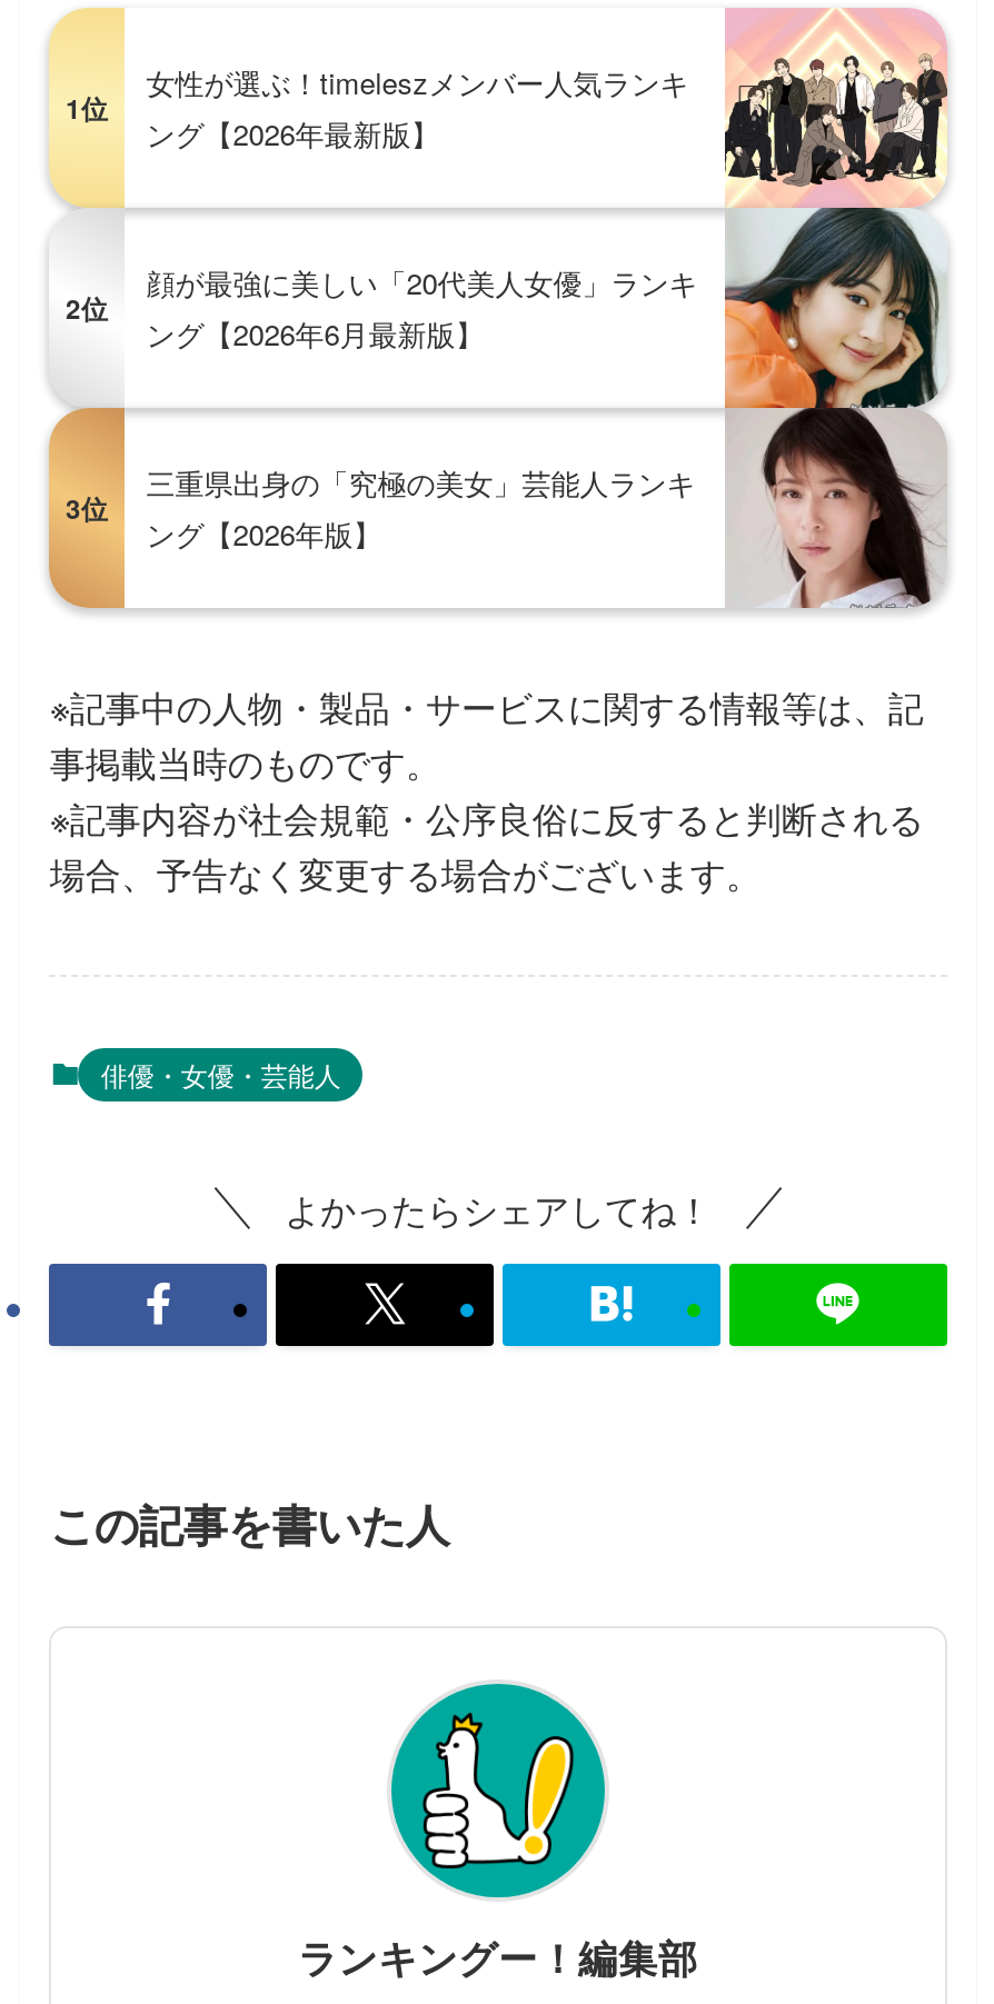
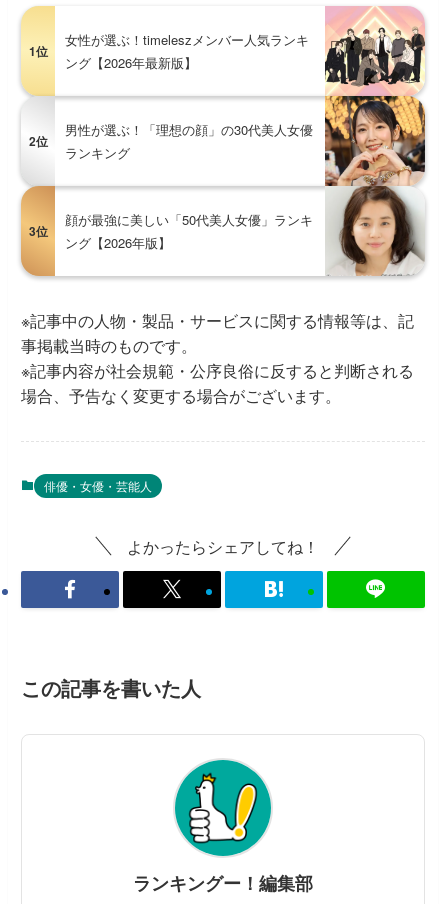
[146,206,947,608] [image] | 顔が最強に美しい「20代美人女優」ランキ | ング【2026年6月最新版】 -> [65,95,426,276] [image] | 男性が選ぶ！「理想の顔」の30代美人女優 | ランキング
[146,462,695,504] 三重県出身の「究極の美女」芸能人ランキ -> [65,210,313,229] 顔が最強に美しい「50代美人女優」ランキ

